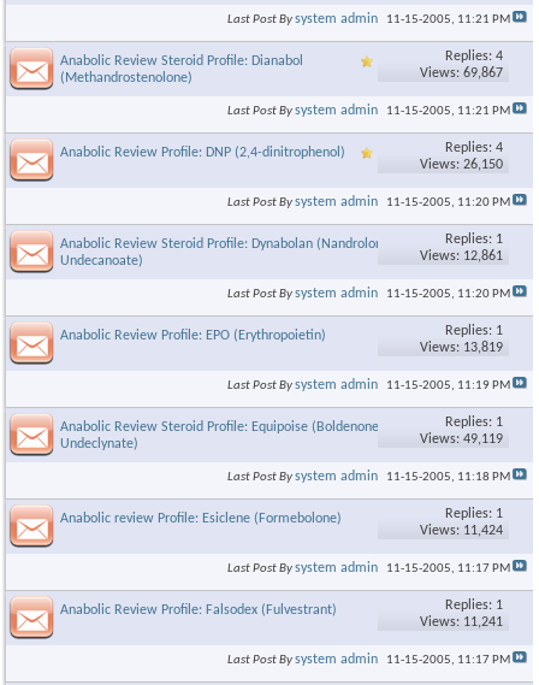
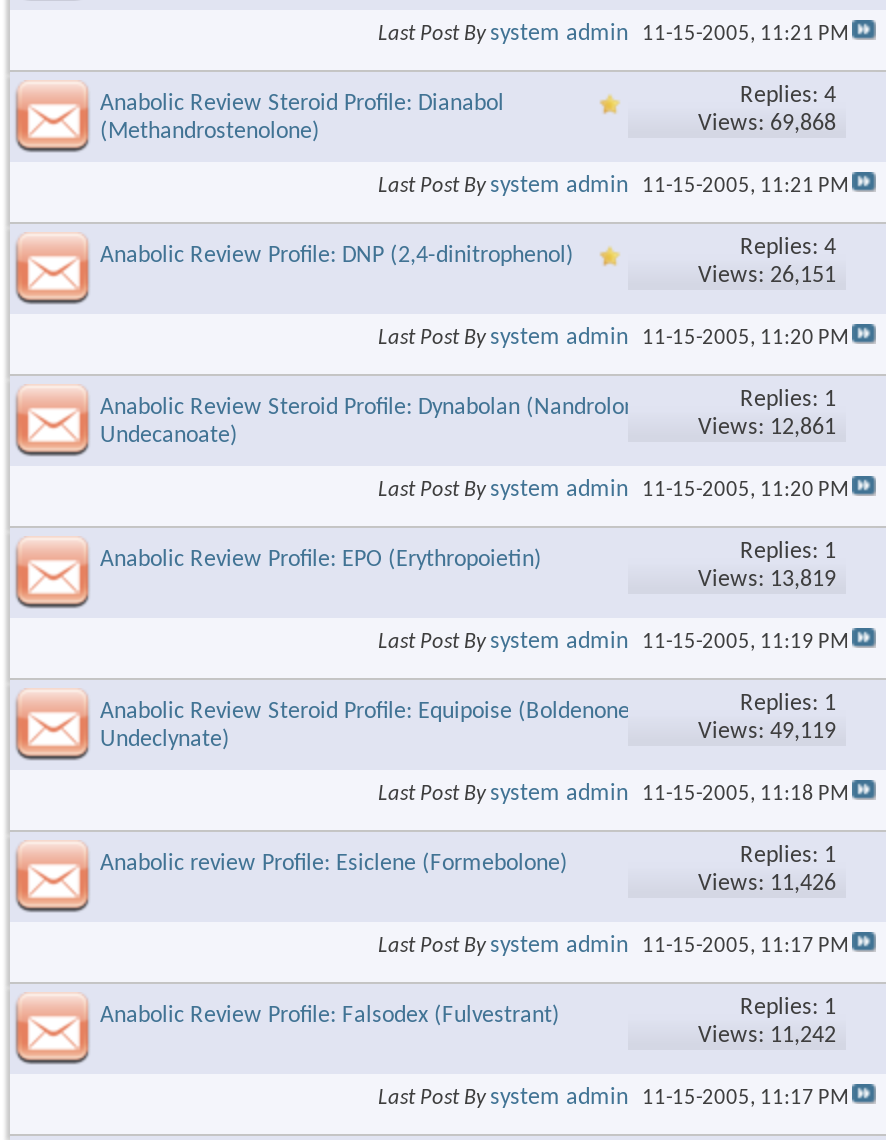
[420,66,503,81] Views: 69,867 -> [698,112,836,136] Views: 69,868
[420,158,503,172] Views: 26,150 -> [698,264,836,288] Views: 26,151
[420,524,503,538] Views: 11,424 -> [698,872,836,896] Views: 11,426
[420,615,503,630] Views: 11,241 -> [698,1024,836,1048] Views: 11,242

